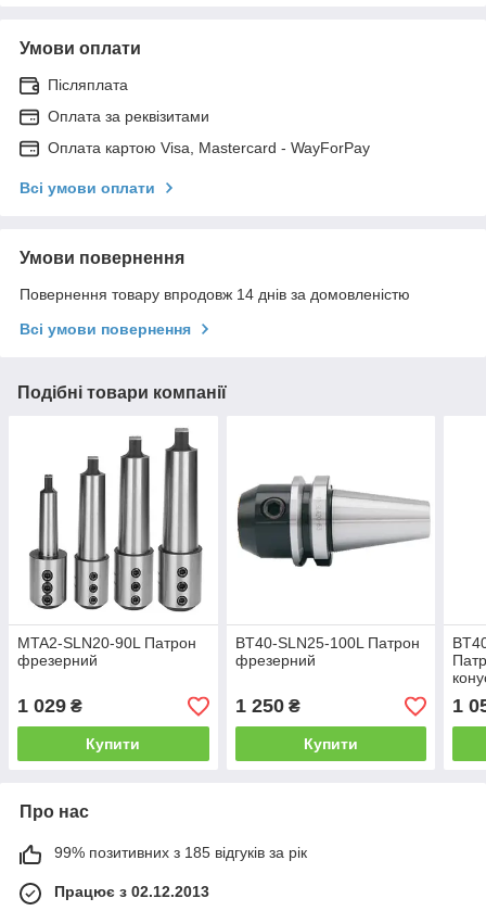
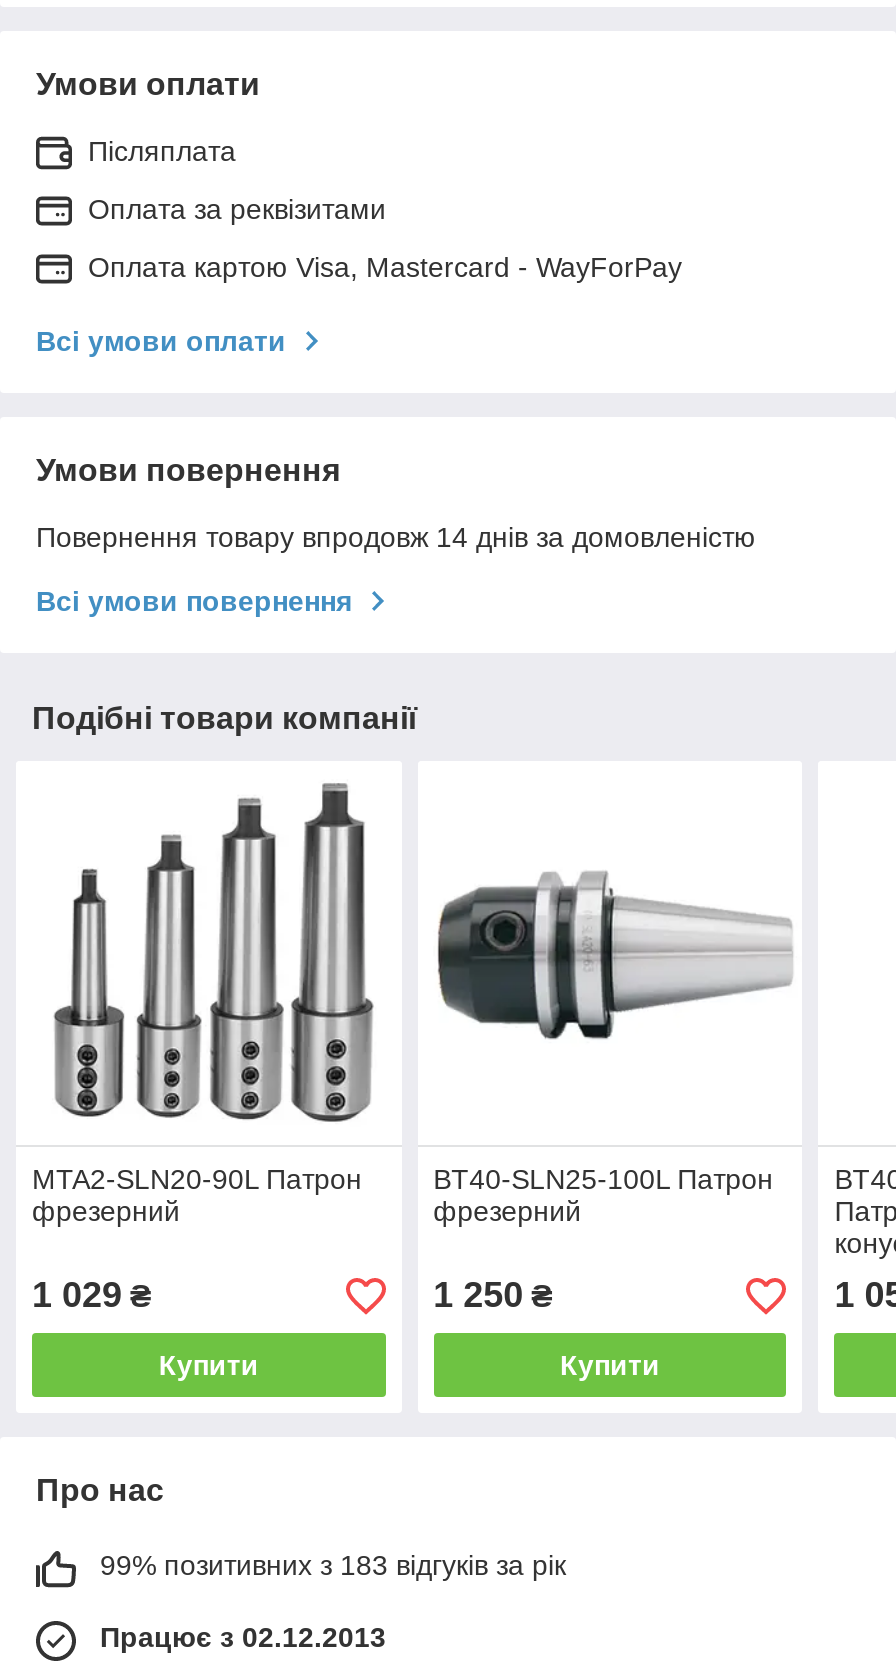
[54,844,307,861] 99% позитивних з 185 відгуків за рік -> [100,1550,566,1582] 99% позитивних з 183 відгуків за рік

